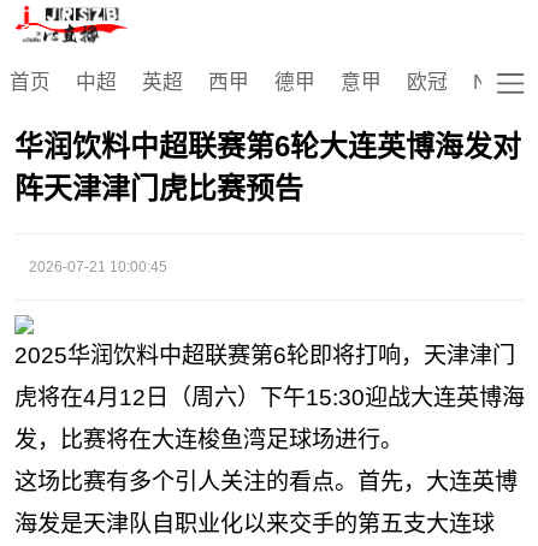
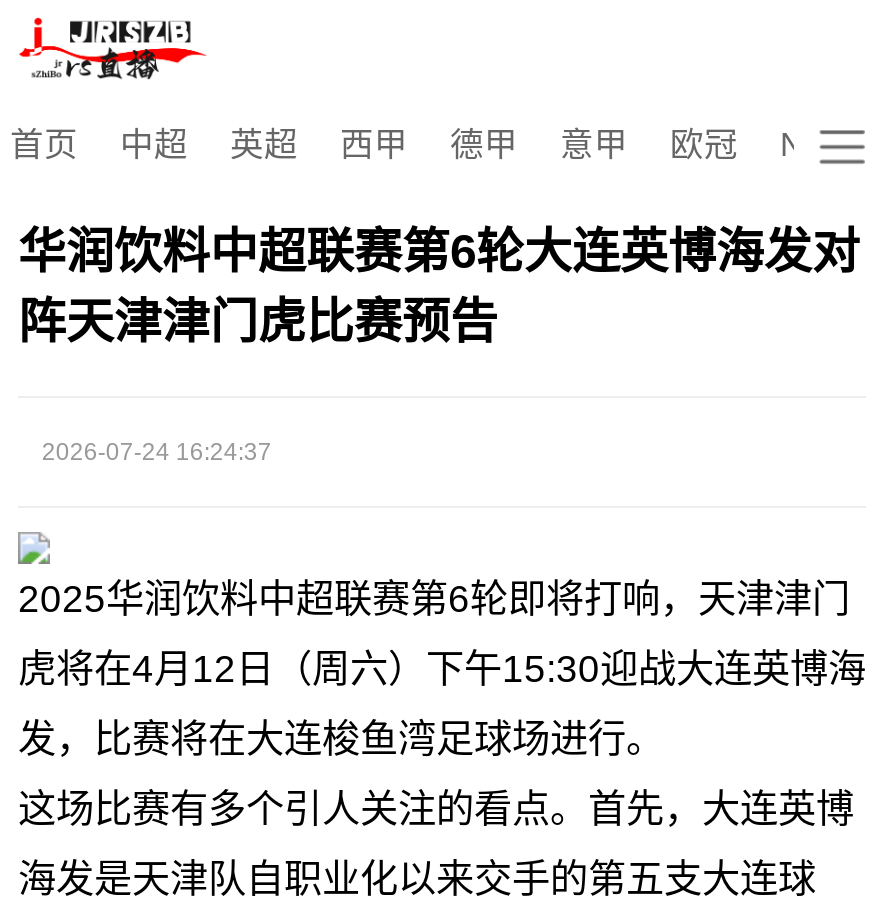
[29,259,167,276] 2026-07-21 10:00:45 -> [42,439,272,467] 2026-07-24 16:24:37

